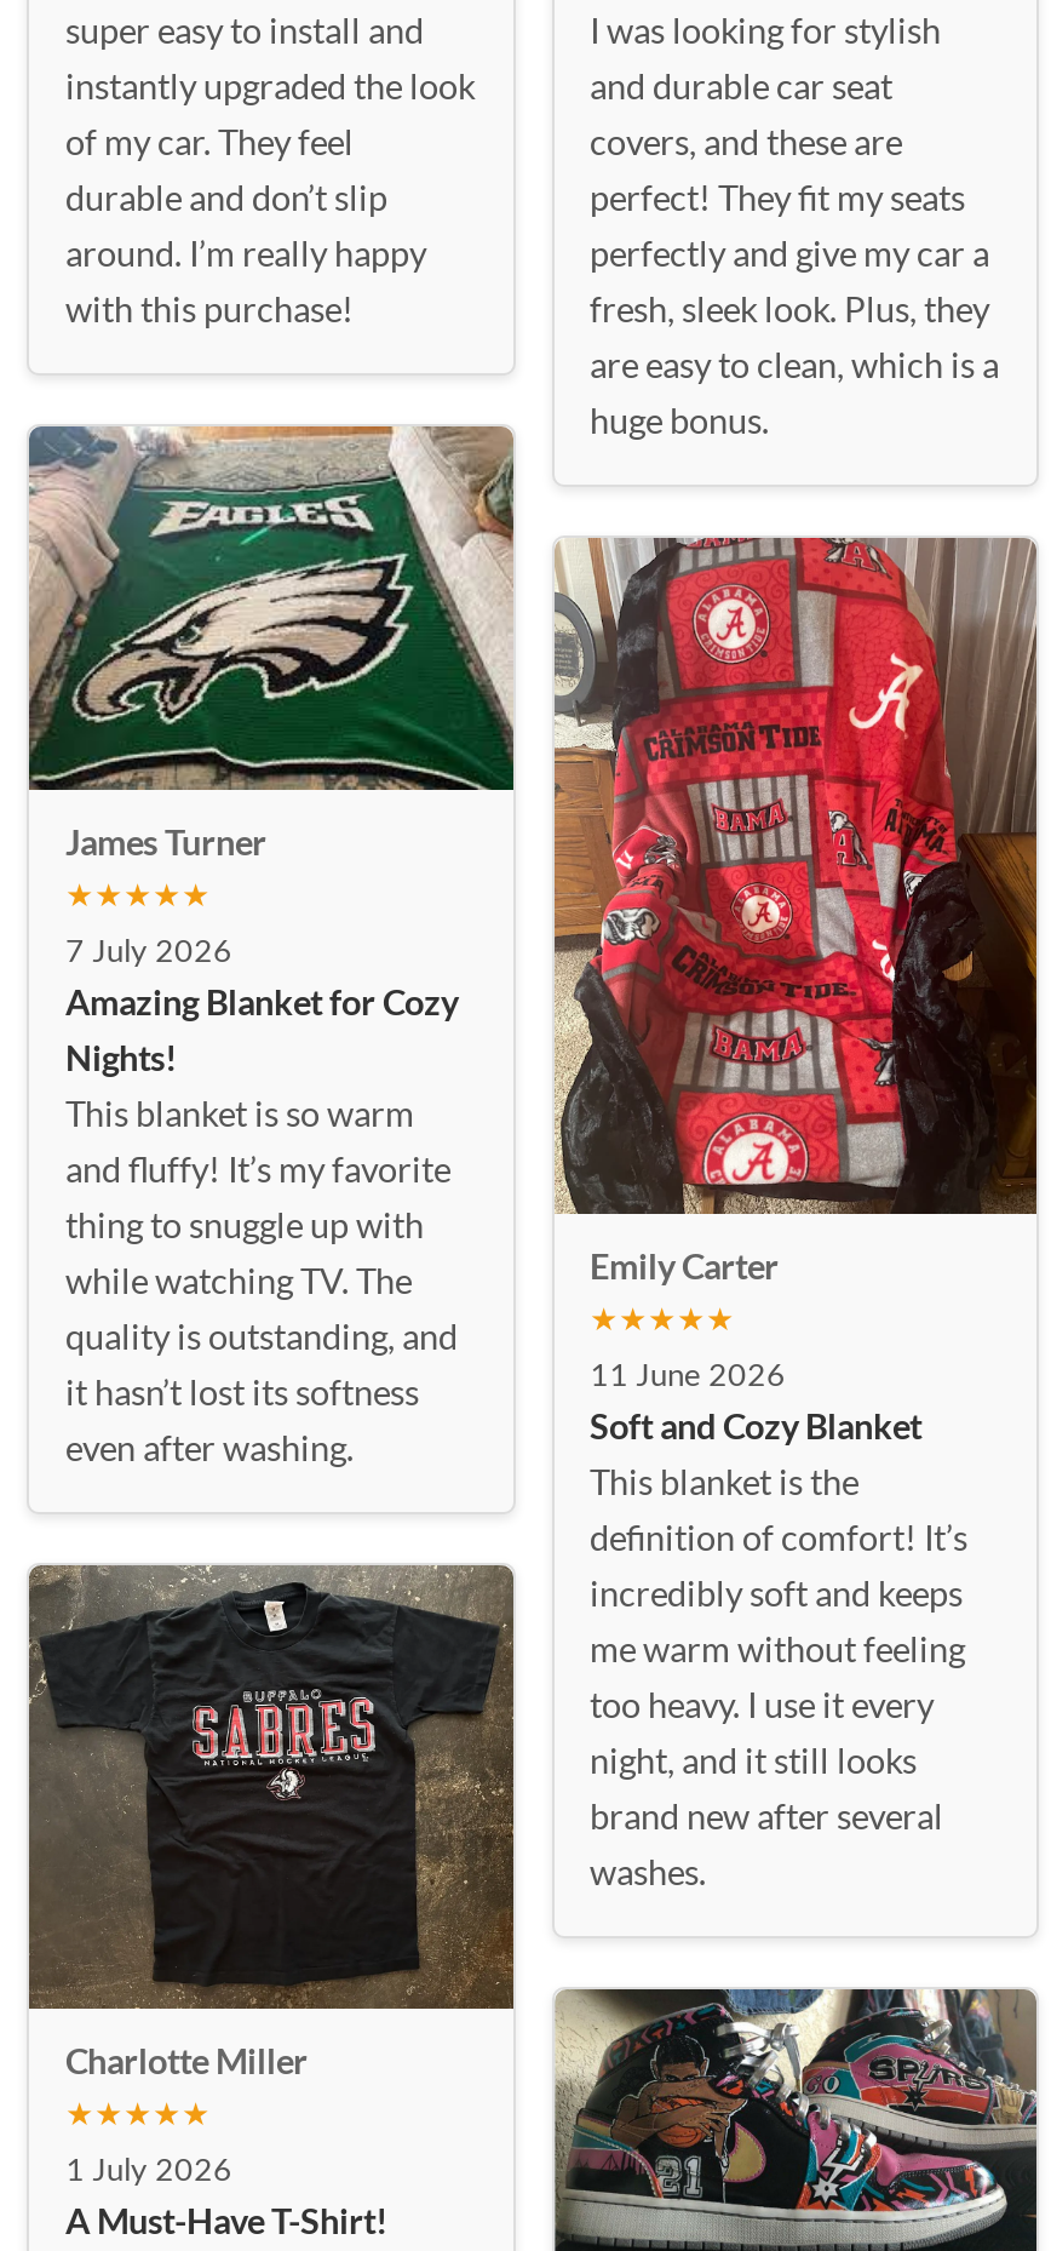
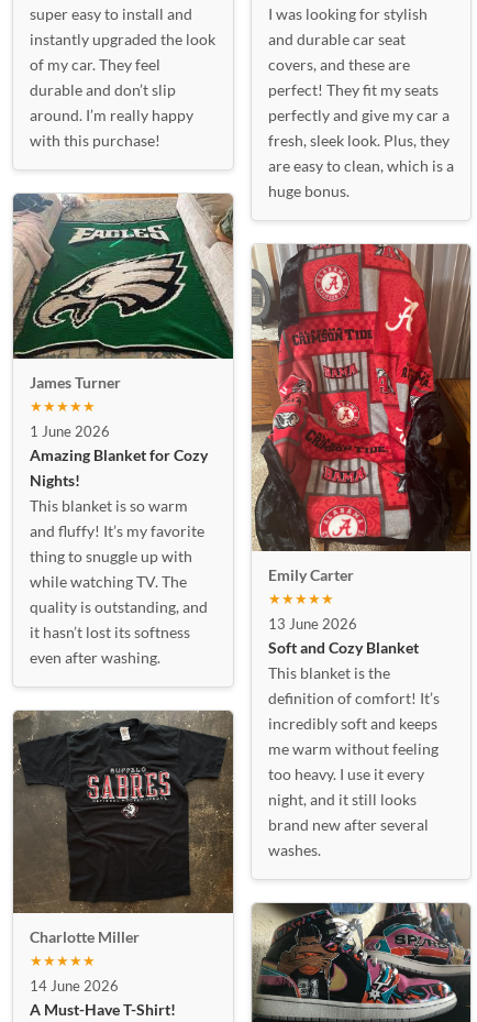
[65,929,232,968] 7 July 2026 -> [30,422,110,440] 1 June 2026
[590,1355,786,1394] 11 June 2026 -> [268,615,357,633] 13 June 2026
[65,2150,232,2189] 1 July 2026 -> [30,976,119,994] 14 June 2026

